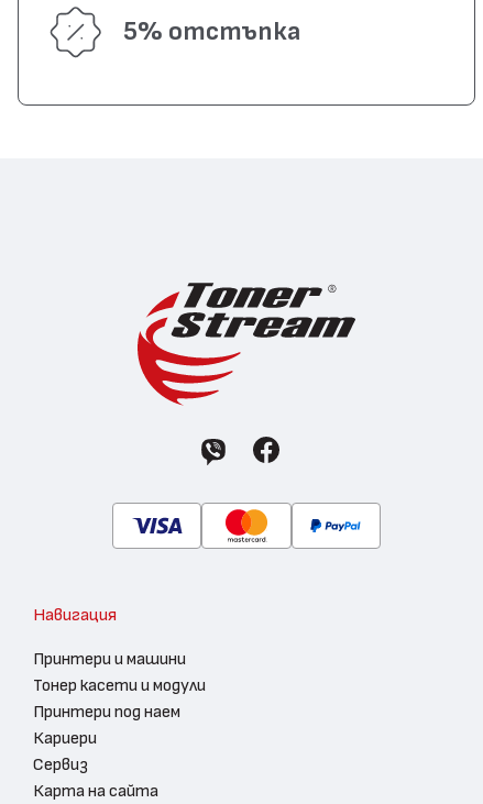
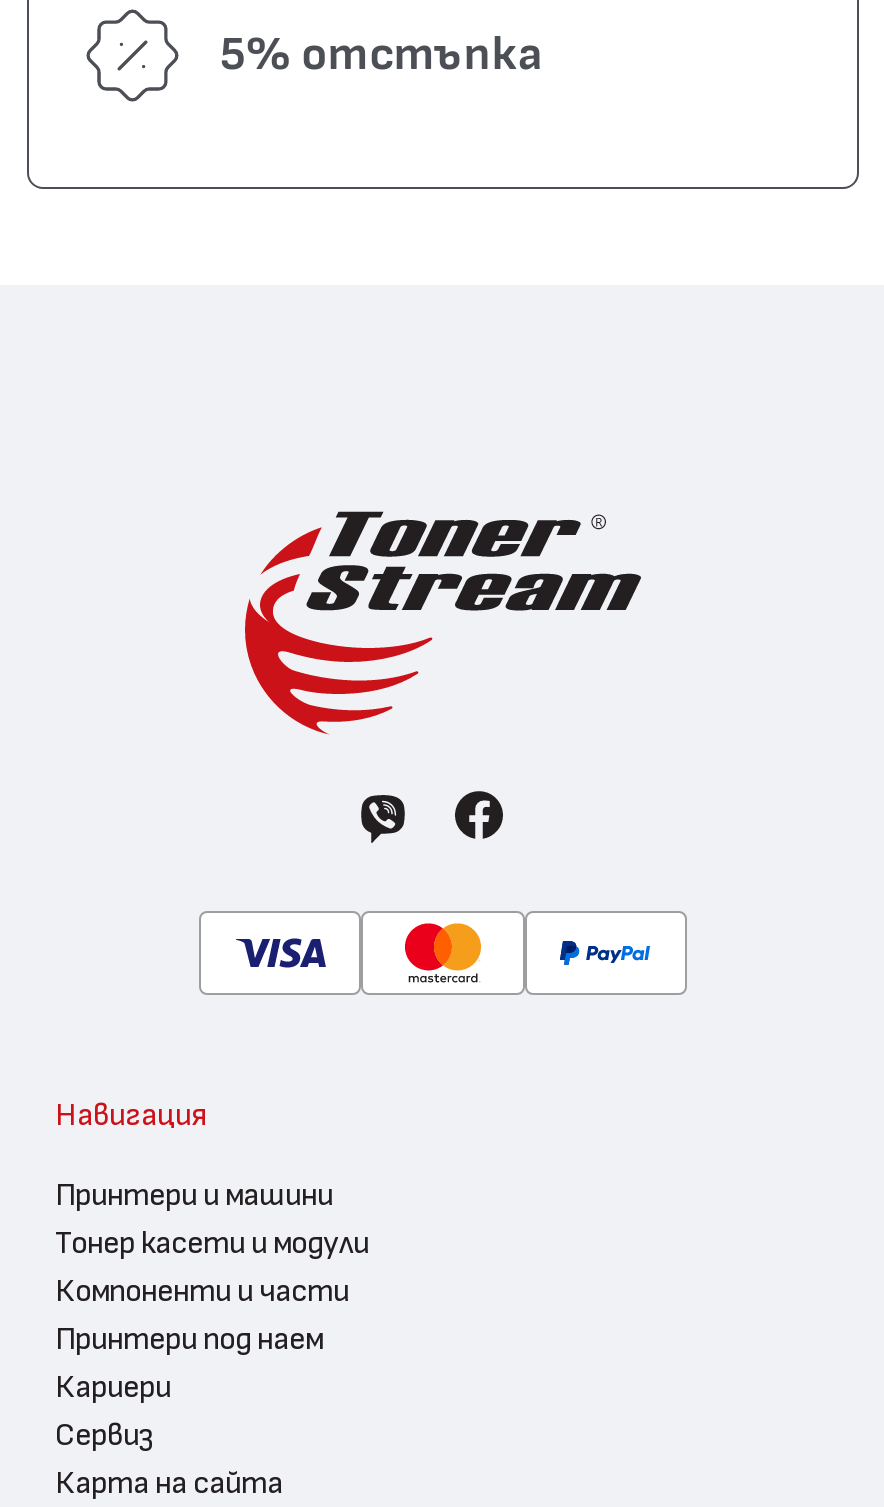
none -> [55,1274,349,1306] Компоненти и части

